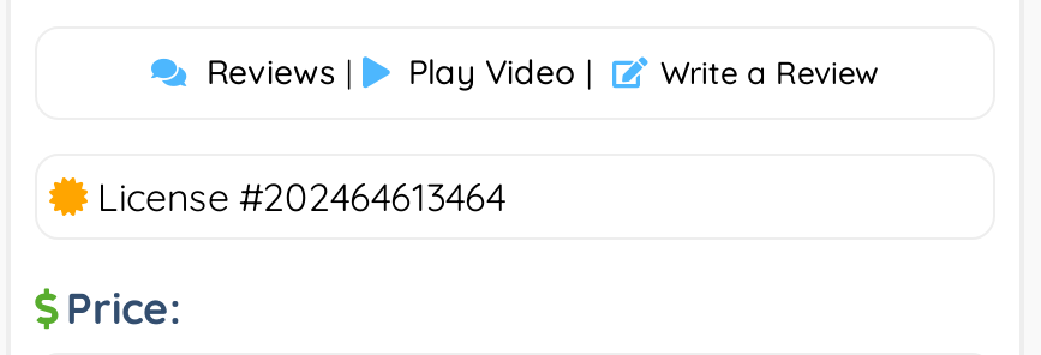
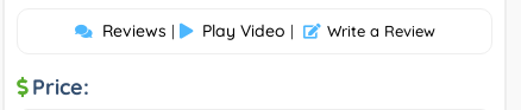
[88,172,505,220] License #202464613464 -> none

